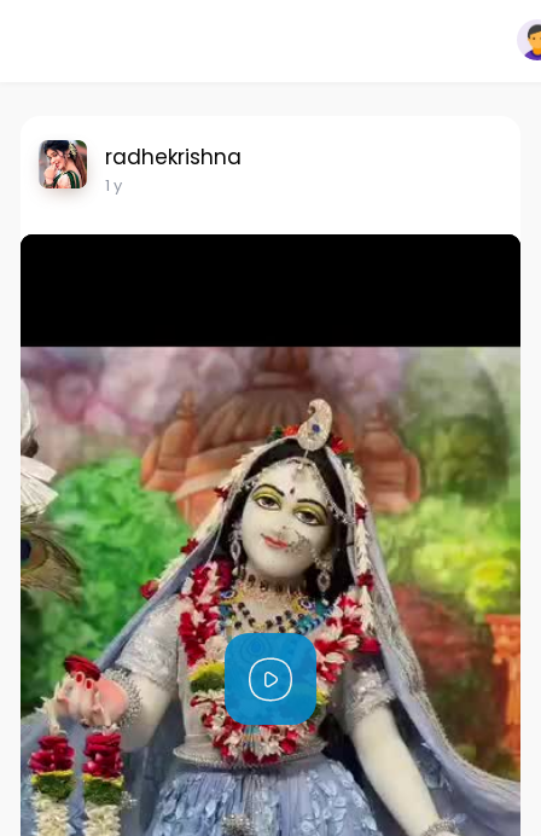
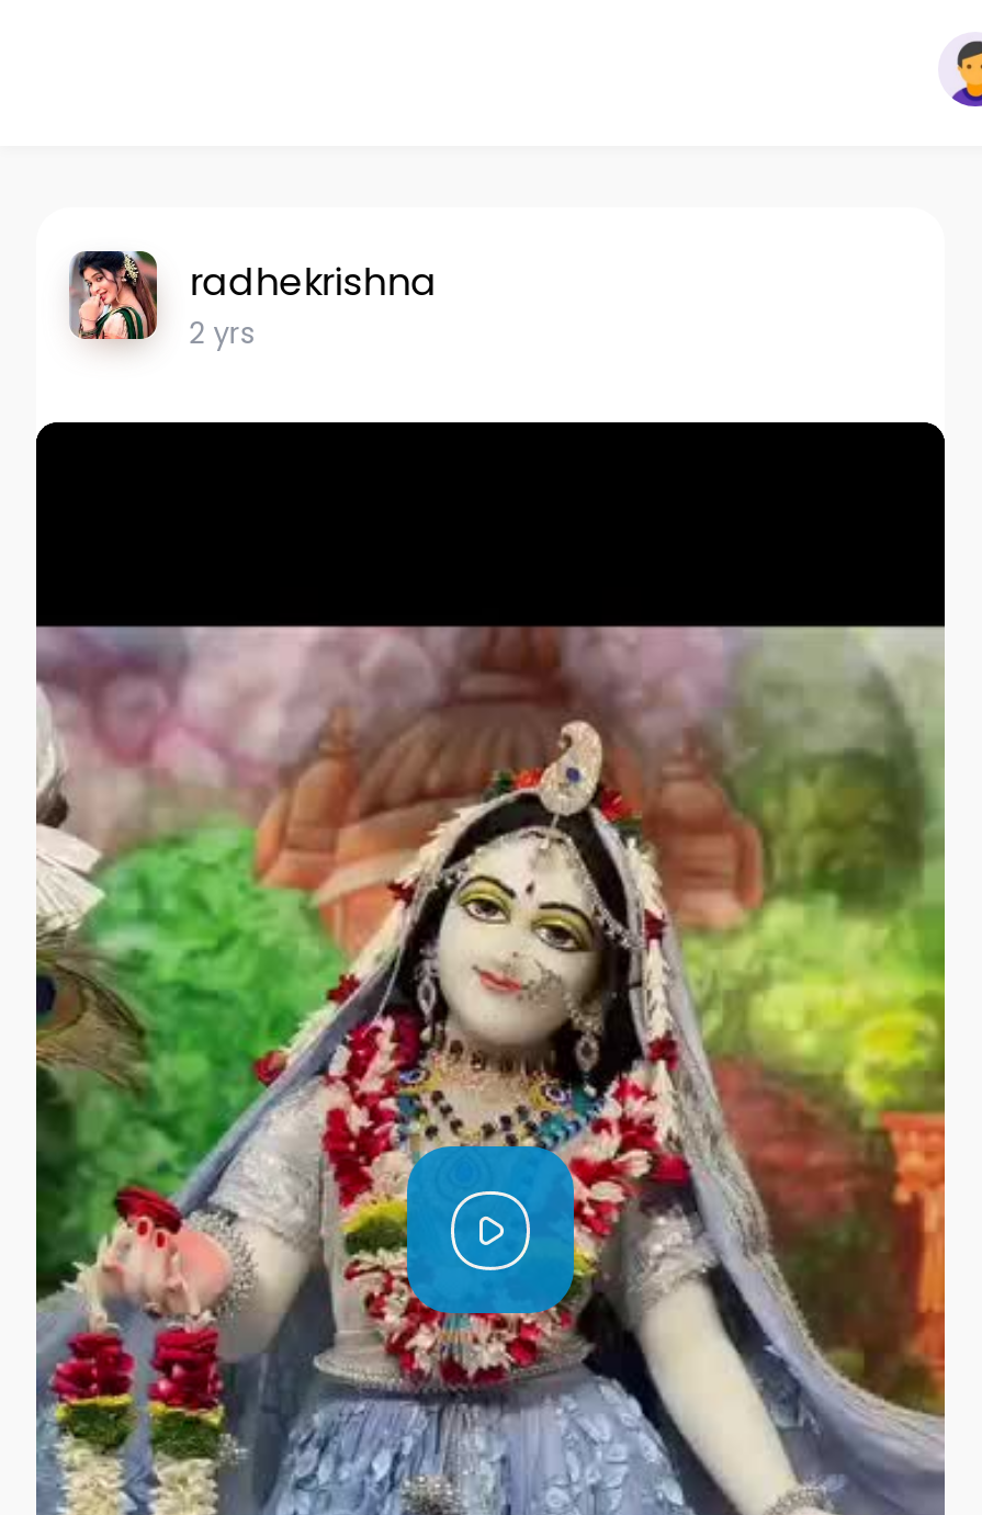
[105,174,122,197] 1 y -> [189,313,255,354] 2 yrs

